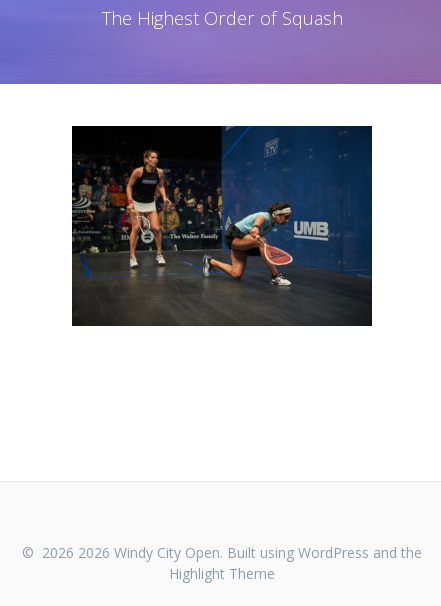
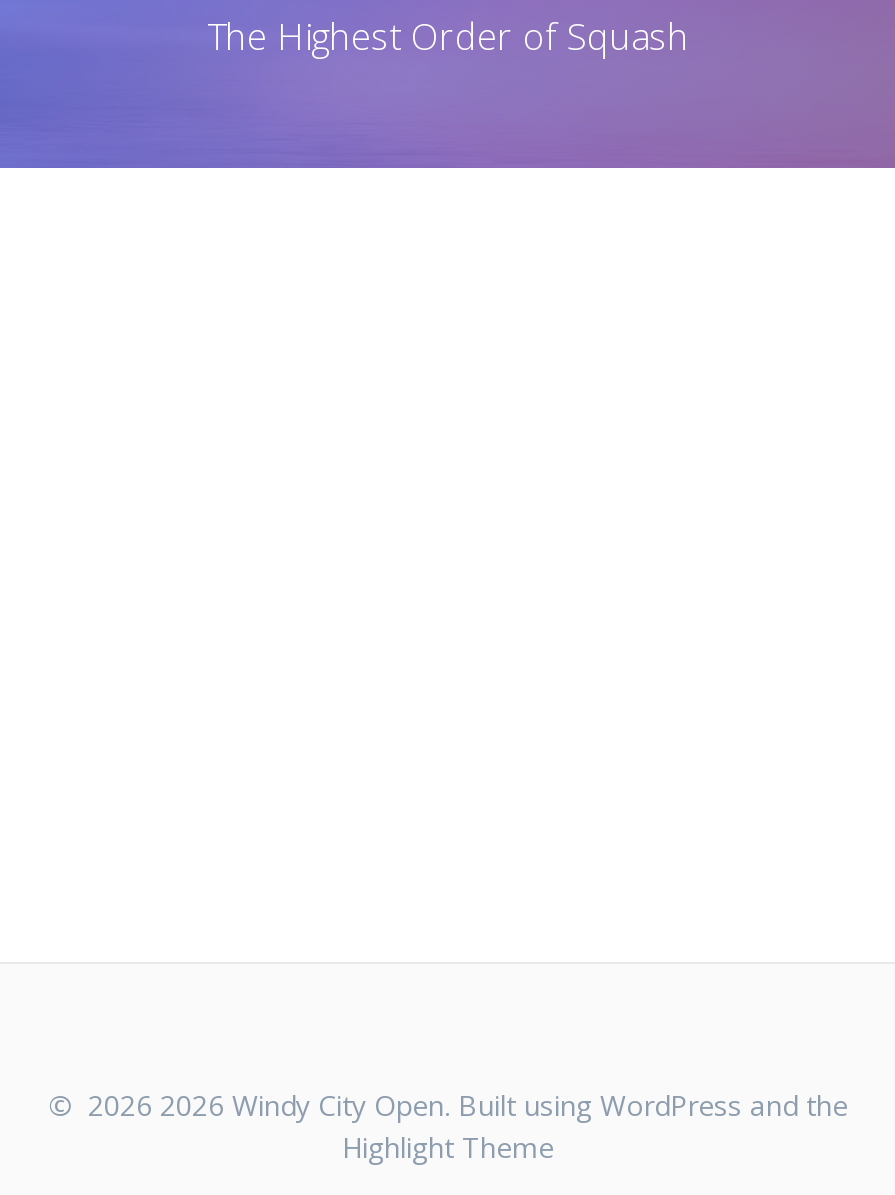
[71,125,373,327] [image] -> none

